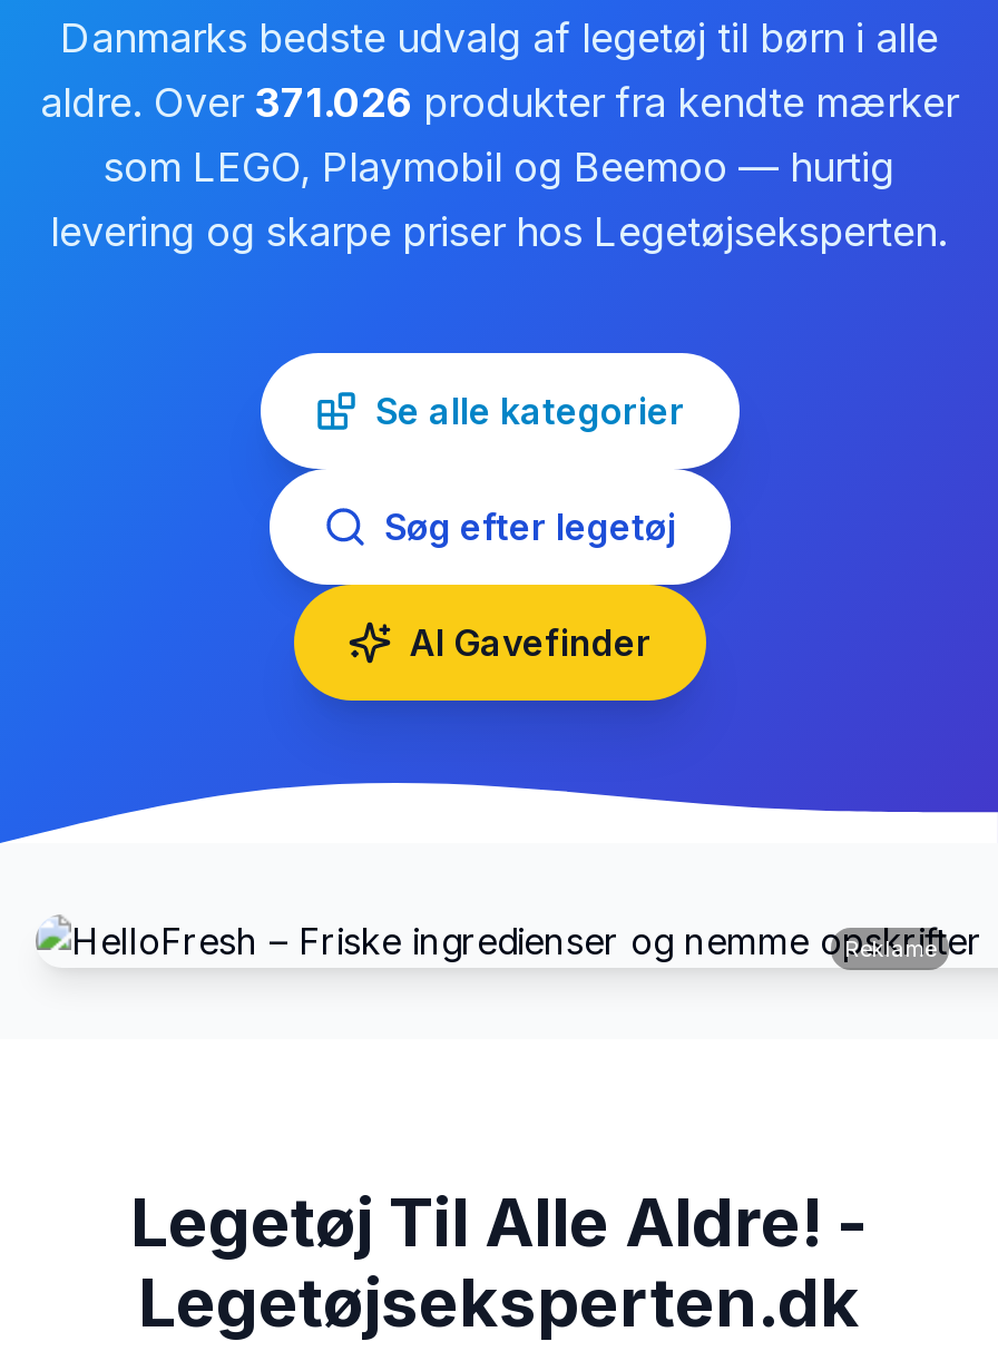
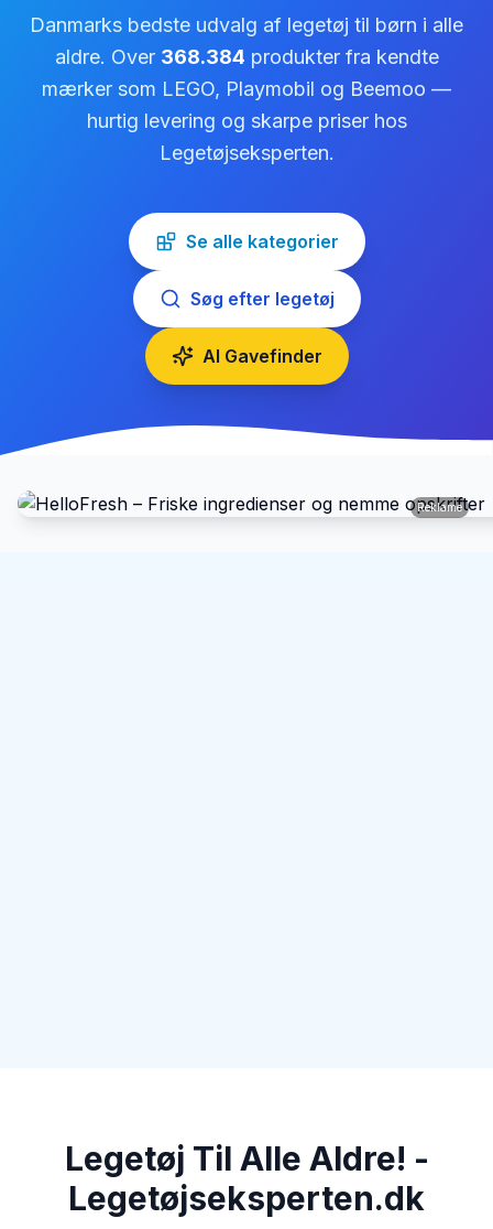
[40,79,958,255] aldre. Over 371.026 produkter fra kendte mærker | som LEGO, Playmobil og Beemoo — hurtig | levering og skarpe priser hos Legetøjseksperten. -> [42,45,451,164] aldre. Over 368.384 produkter fra kendte | mærker som LEGO, Playmobil og Beemoo — | hurtig levering og skarpe priser hos | Legetøjseksperten.

